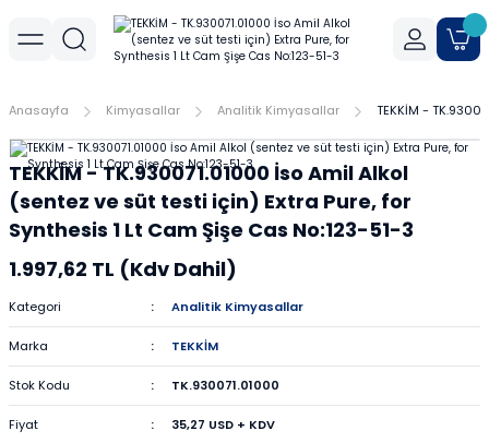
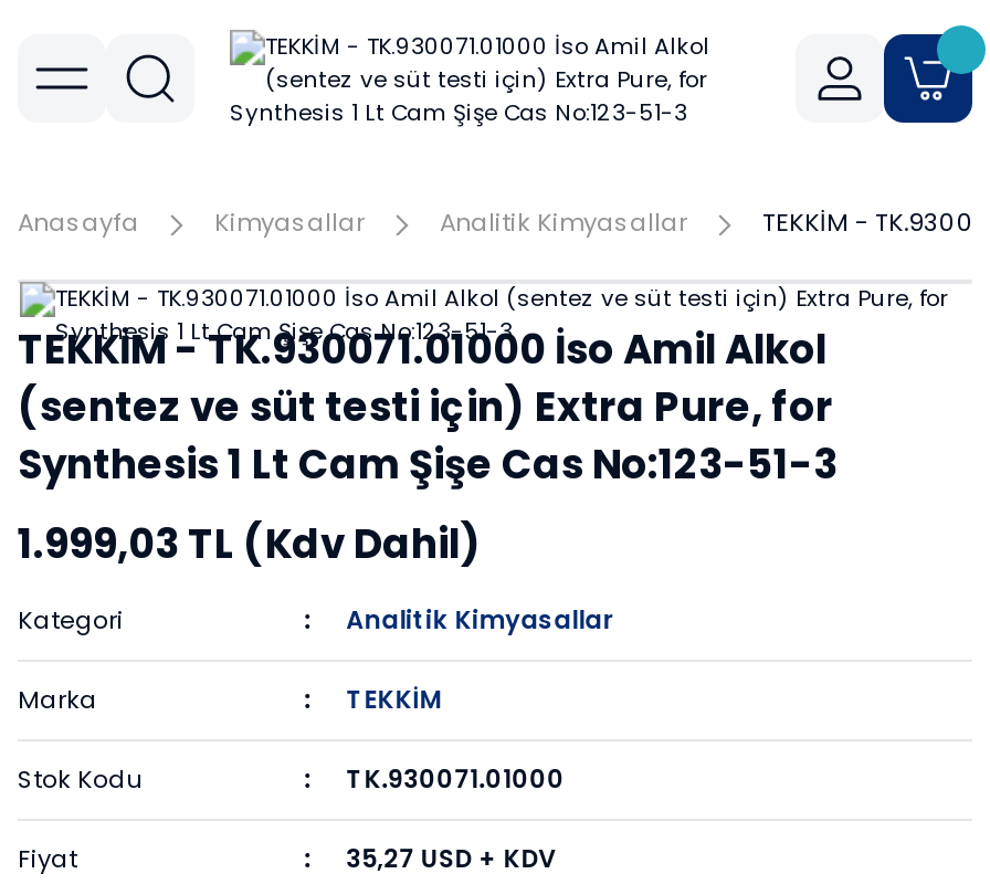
[9,255,237,283] 1.997,62 TL (Kdv Dahil) -> [18,516,482,571] 1.999,03 TL (Kdv Dahil)

